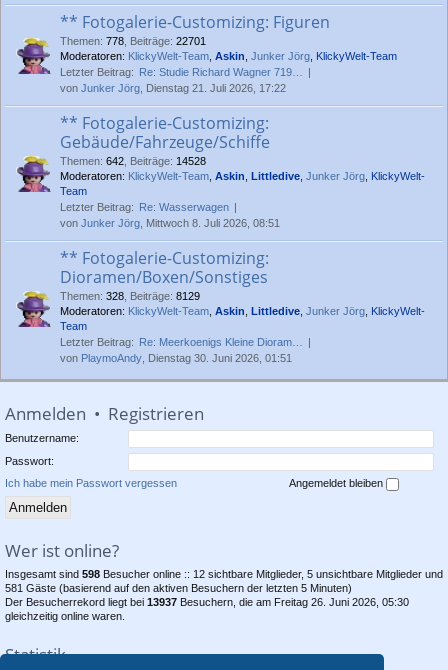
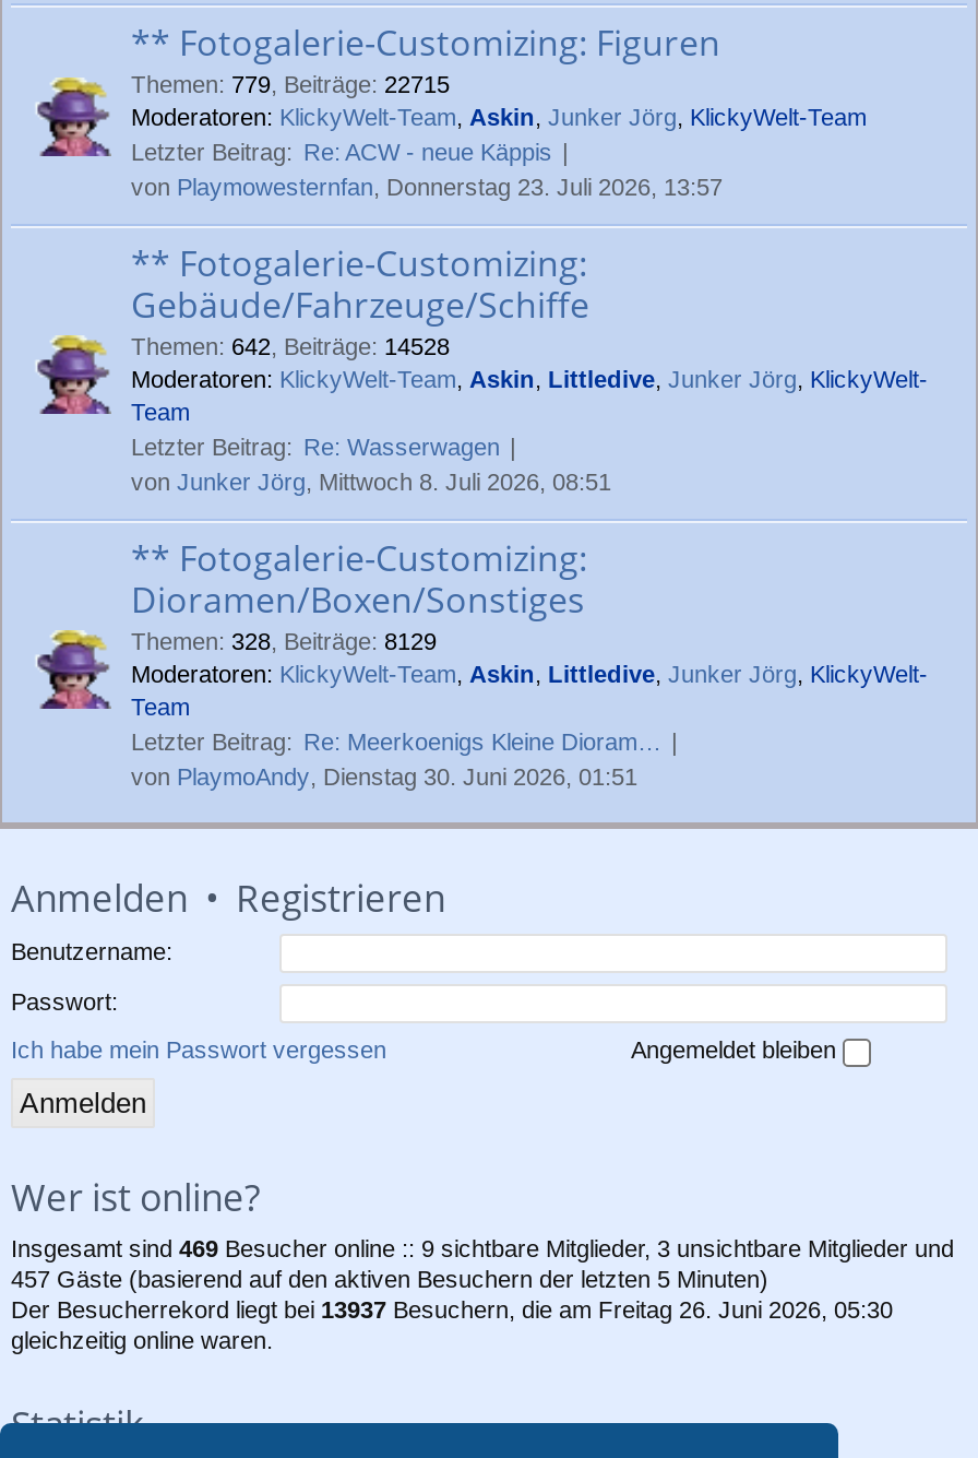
[60,35,206,47] Themen: 778, Beiträge: 22701 -> [131,71,450,97] Themen: 779, Beiträge: 22715
[60,66,303,94] Letzter Beitrag: Re: Studie Richard Wagner 719… | von Junker Jörg, Dienstag 21. Juli 2026, 17:22 -> [131,139,723,200] Letzter Beitrag: Re: ACW - neue Käppis | von Playmowesternfan, Donnerstag 23. Juli 2026, 13:57
[5,568,443,580] Insgesamt sind 598 Besucher online :: 12 sichtbare Mitglieder, 5 unsichtbare Mitglieder und -> [11,1235,954,1261] Insgesamt sind 469 Besucher online :: 9 sichtbare Mitglieder, 3 unsichtbare Mitglieder und
[5,582,352,594] 581 Gäste (basierend auf den aktiven Besuchern der letzten 5 Minuten) -> [11,1266,768,1292] 457 Gäste (basierend auf den aktiven Besuchern der letzten 5 Minuten)

